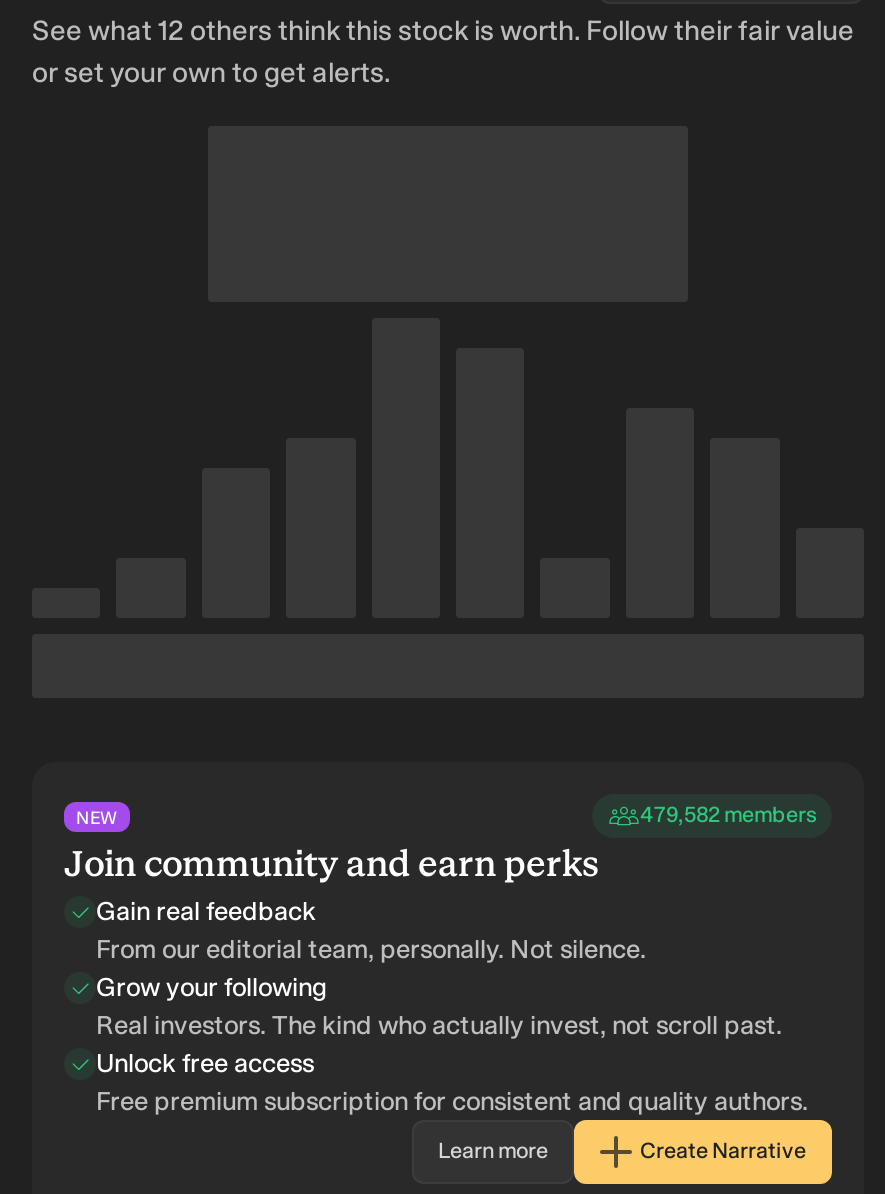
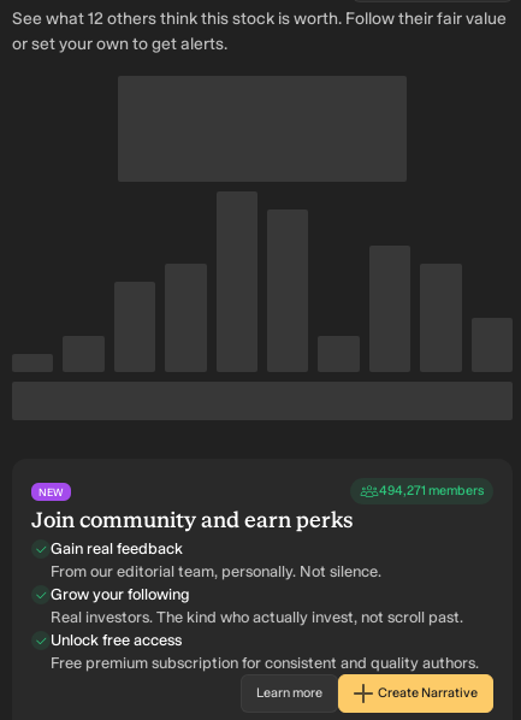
[640,803,816,829] 479,582 members -> [379,483,484,499] 494,271 members

